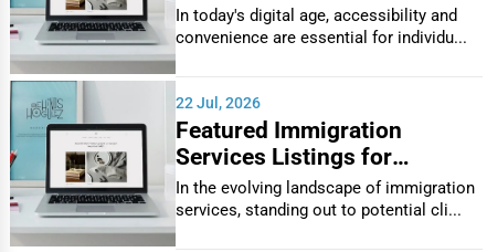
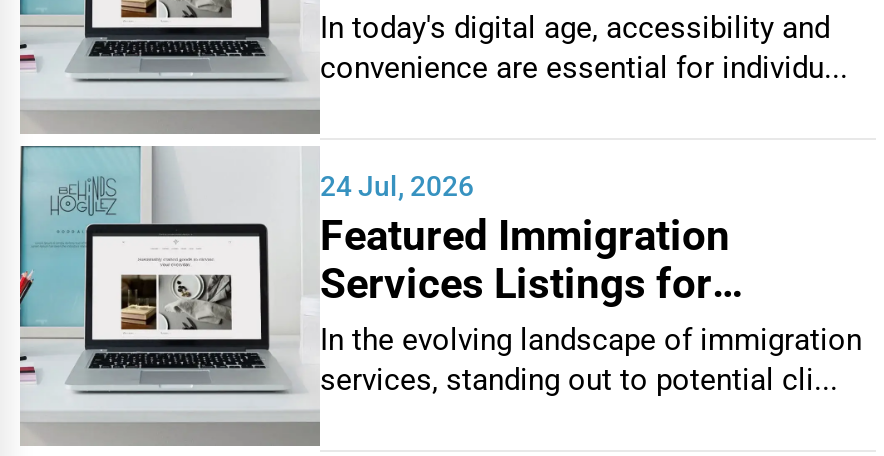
[176,94,261,111] 22 Jul, 2026 -> [320,169,474,201] 24 Jul, 2026

